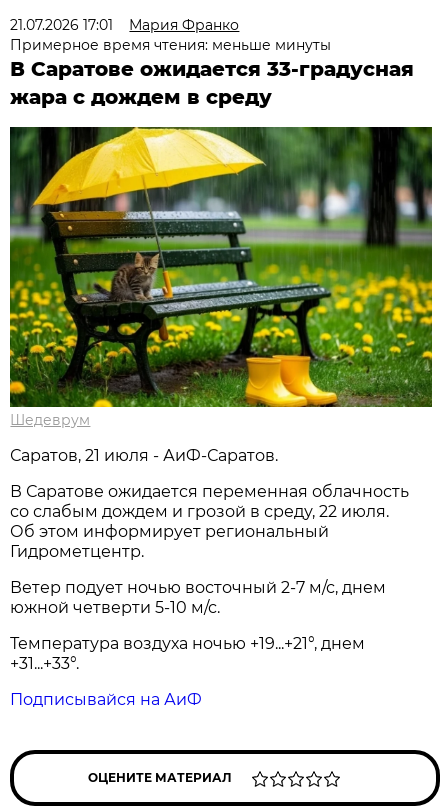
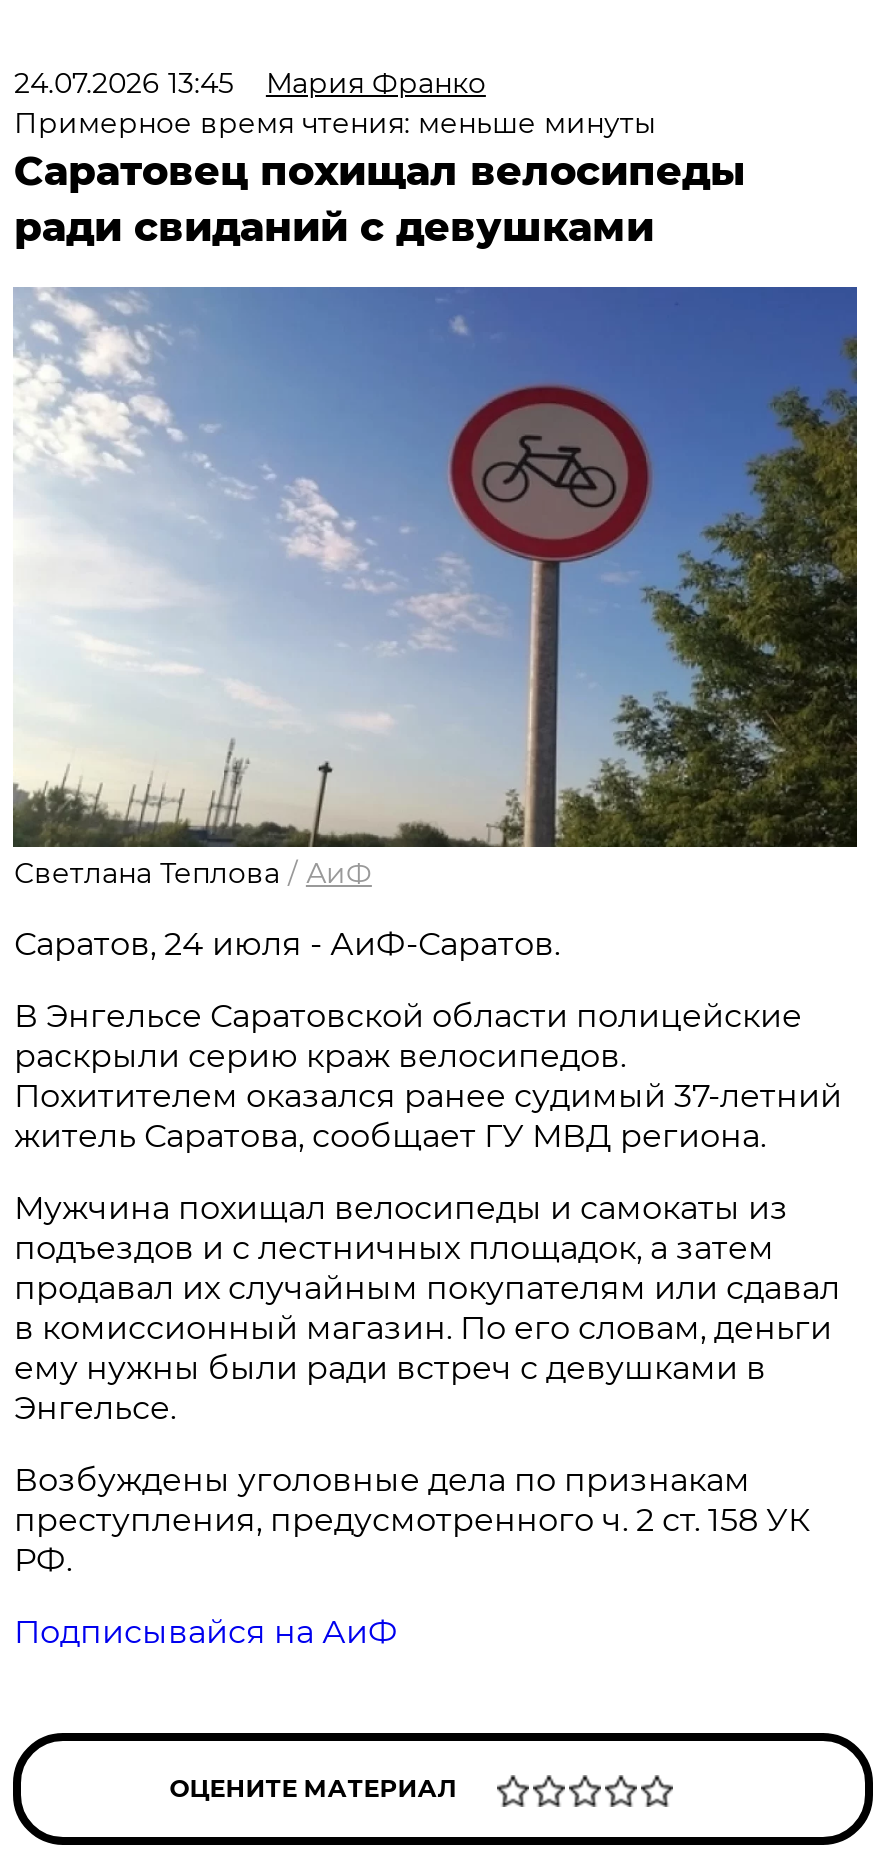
[10,16,239,34] 21.07.2026 17:01 Мария Франко -> [14,65,486,101] 24.07.2026 13:45 Мария Франко
[10,57,414,109] В Саратове ожидается 33-градусная | жара с дождем в среду -> [14,147,746,251] Саратовец похищал велосипеды | ради свиданий с девушками
[9,126,433,429] [image] | Шедеврум -> [11,285,859,891] [image] | Светлана Теплова / АиФ
[10,446,278,465] Саратов, 21 июля - АиФ-Саратов. -> [14,925,560,963] Саратов, 24 июля - АиФ-Саратов.
[10,482,409,561] В Саратове ожидается переменная облачность | со слабым дождем и грозой в среду, 22 июля. | Об этом информирует региональный | Гидрометцентр. -> [14,997,842,1155] В Энгельсе Саратовской области полицейские | раскрыли серию краж велосипедов. | Похитителем оказался ранее судимый 37-летний | житель Саратова, сообщает ГУ МВД региона.
[10,578,386,617] Ветер подует ночью восточный 2-7 м/с, днем | южной четверти 5-10 м/с. -> [14,1189,840,1427] Мужчина похищал велосипеды и самокаты из | подъездов и с лестничных площадок, а затем | продавал их случайным покупателям или сдавал | в комиссионный магазин. По его словам, деньги | ему нужны были ради встреч с девушками в | Энгельсе.
[10,634,365,673] Температура воздуха ночью +19...+21°, днем | +31...+33°. -> [14,1461,810,1579] Возбуждены уголовные дела по признакам | преступления, предусмотренного ч. 2 ст. 158 УК | РФ.

